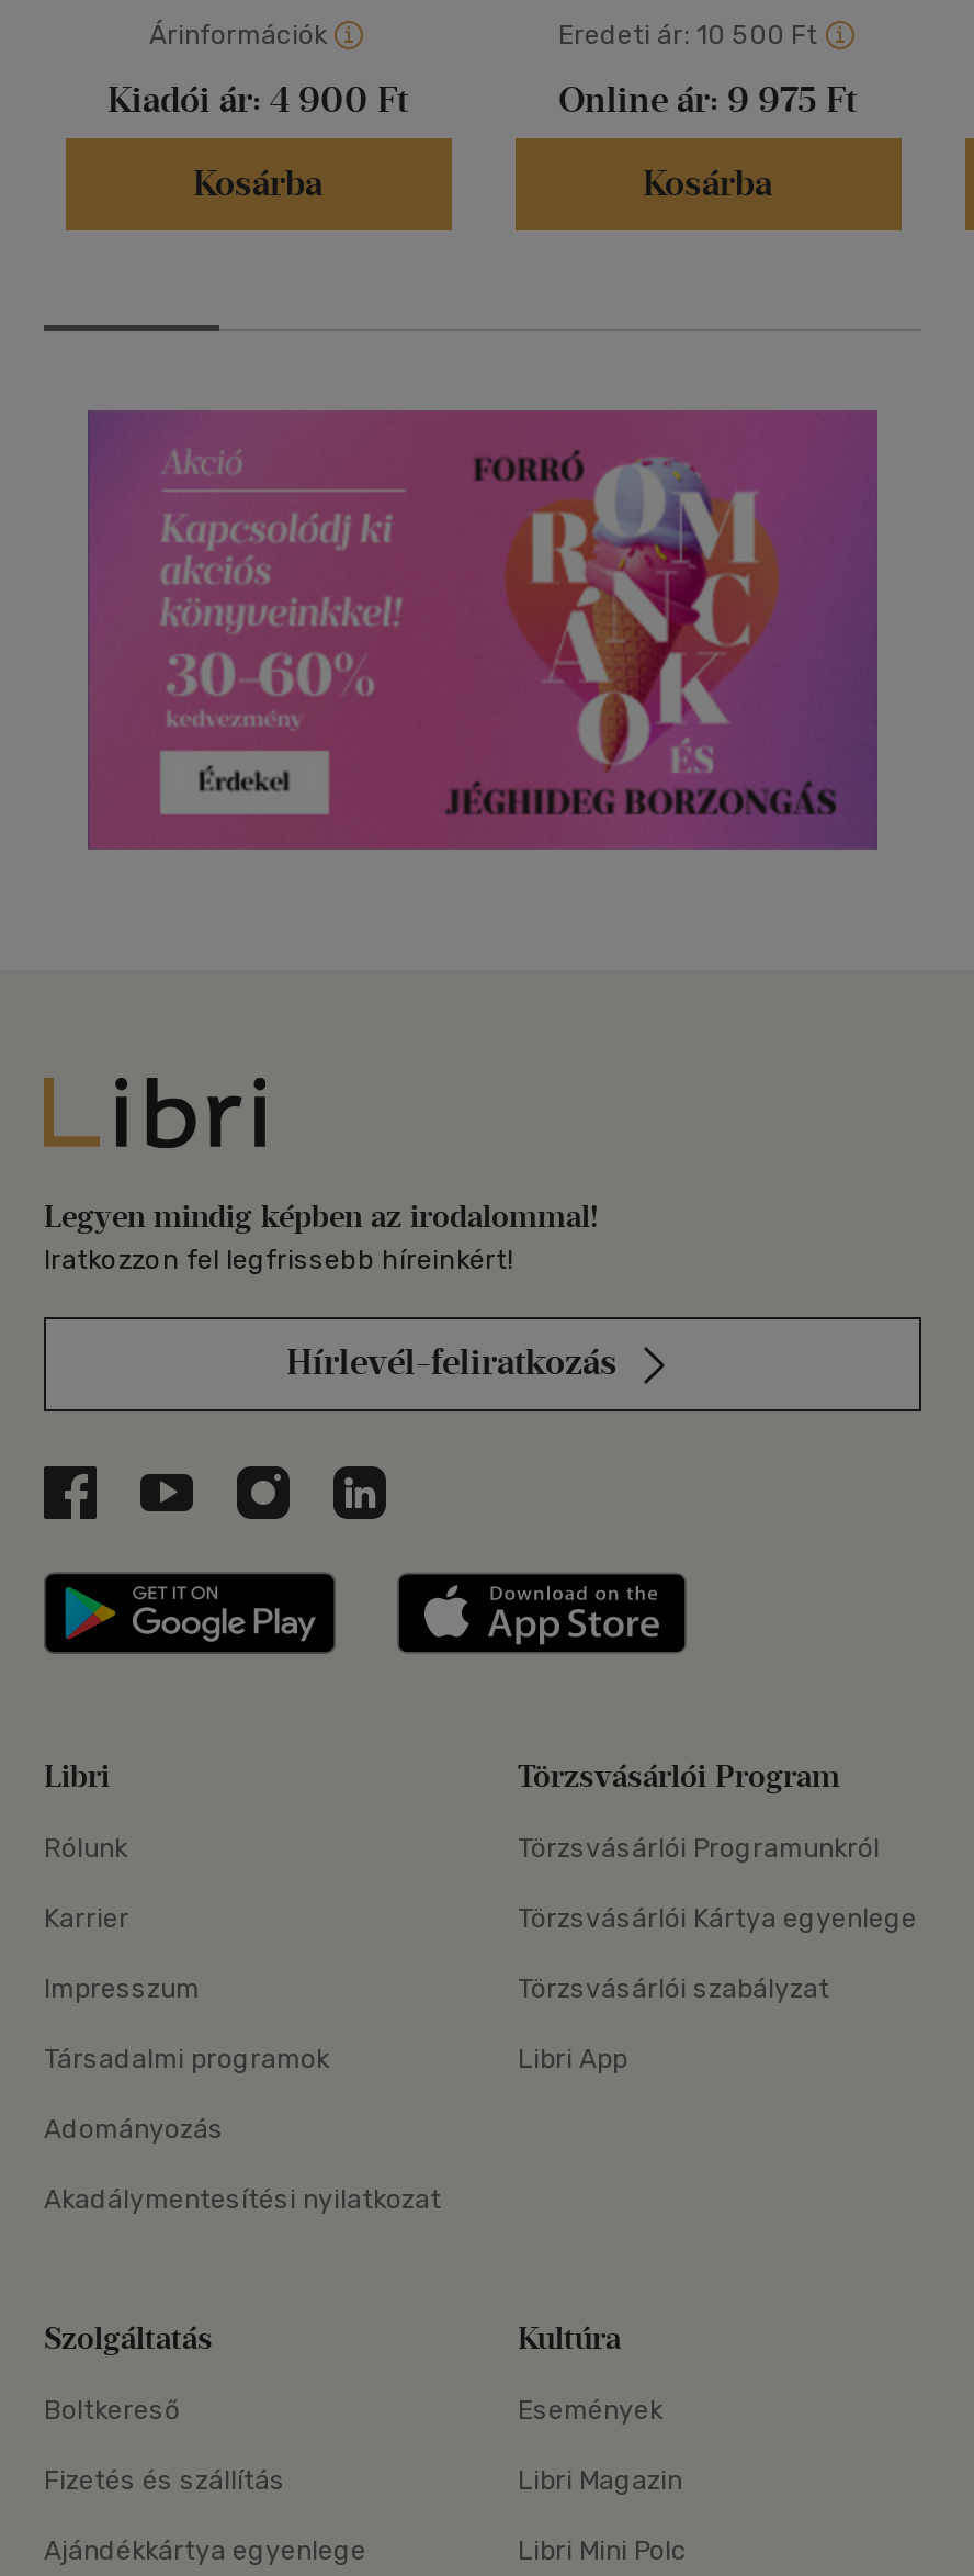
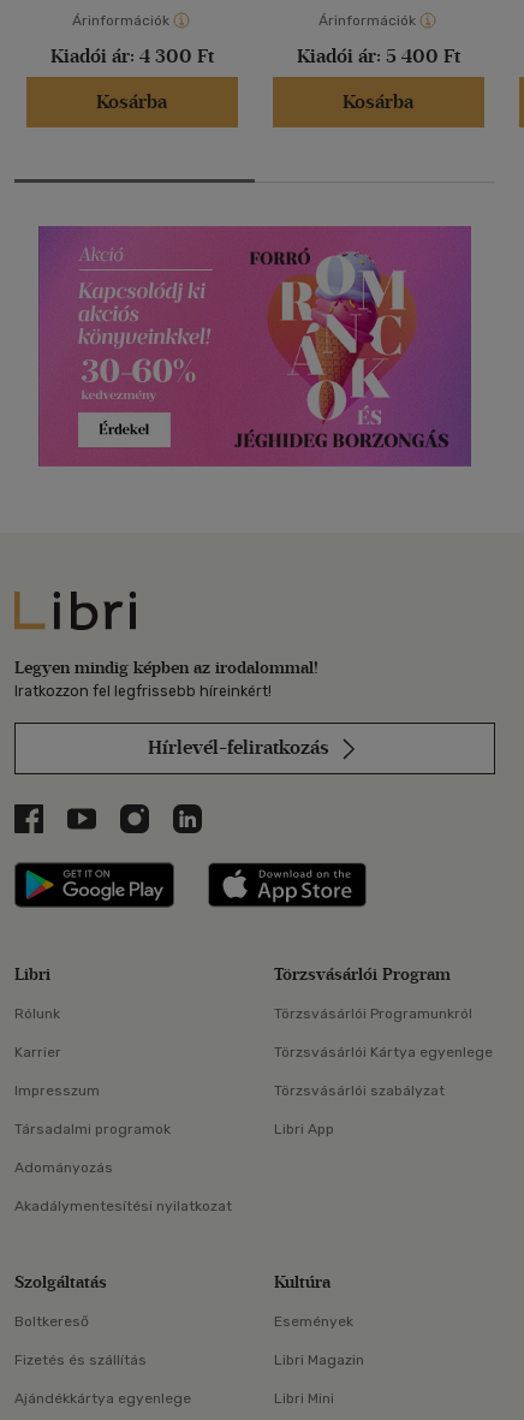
[558,20,817,51] Eredeti ár: 10 500 Ft -> [318,12,416,29] Árinformációk
[107,80,408,121] Kiadói ár: 4 900 Ft -> [50,45,213,68] Kiadói ár: 4 300 Ft
[558,80,857,121] Online ár: 9 975 Ft -> [296,45,460,68] Kiadói ár: 5 400 Ft
[518,2536,687,2567] Libri Mini Polc -> [274,1390,334,1407] Libri Mini

